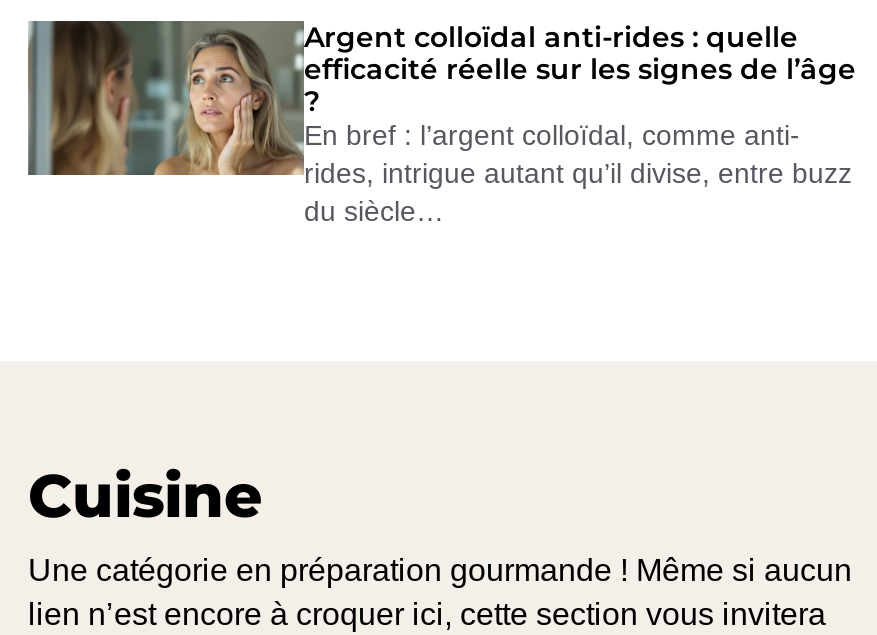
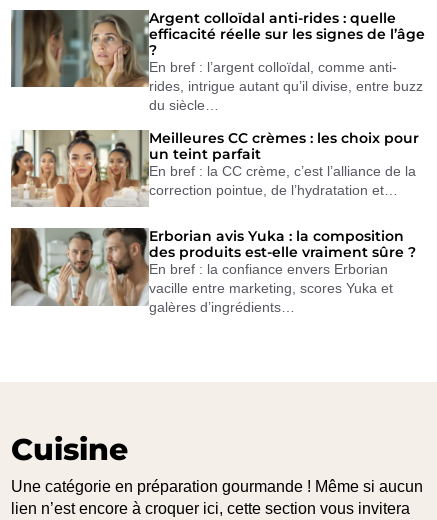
none -> [10,129,419,315] [image] | Meilleures CC crèmes : les choix pour | un teint parfait | En bref : la CC crème, c’est l’alliance de la | correction pointue, de l’hydratation et… | Erborian avis Yuka : la composition | des produits est-elle vraiment sûre ? | En bref : la confiance envers Erborian | vacille entre marketing, scores Yuka et | galères d’ingrédients…
none -> [10,227,134,306] [image]

